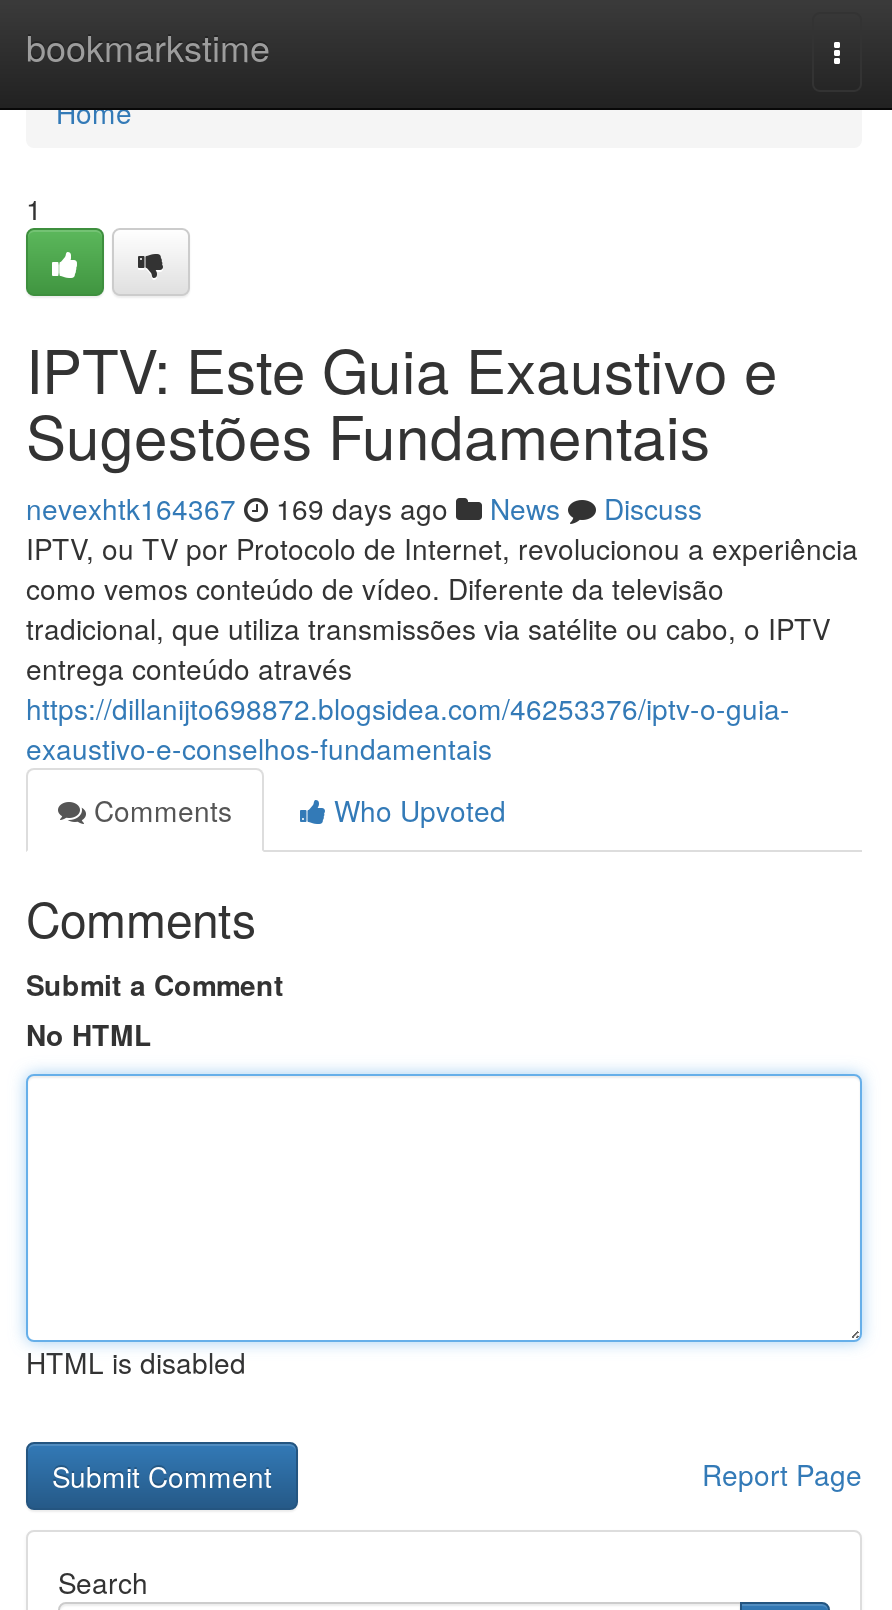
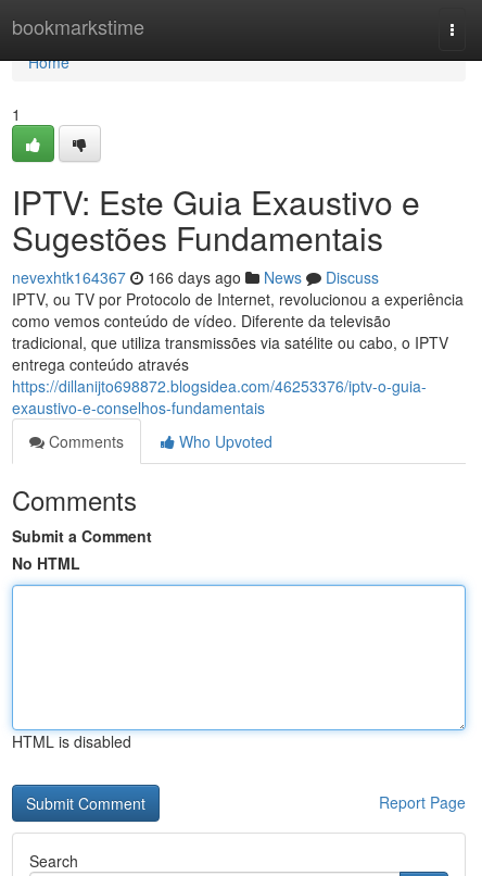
[26,488,702,528] nevexhtk164367 169 days ago News Discuss -> [12,266,379,288] nevexhtk164367 166 days ago News Discuss

